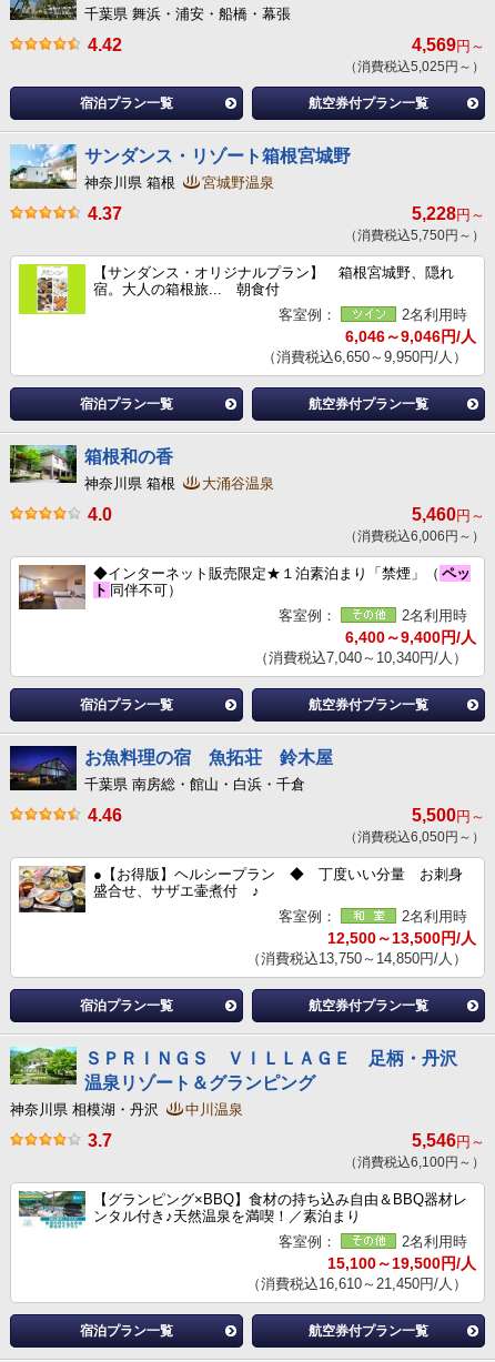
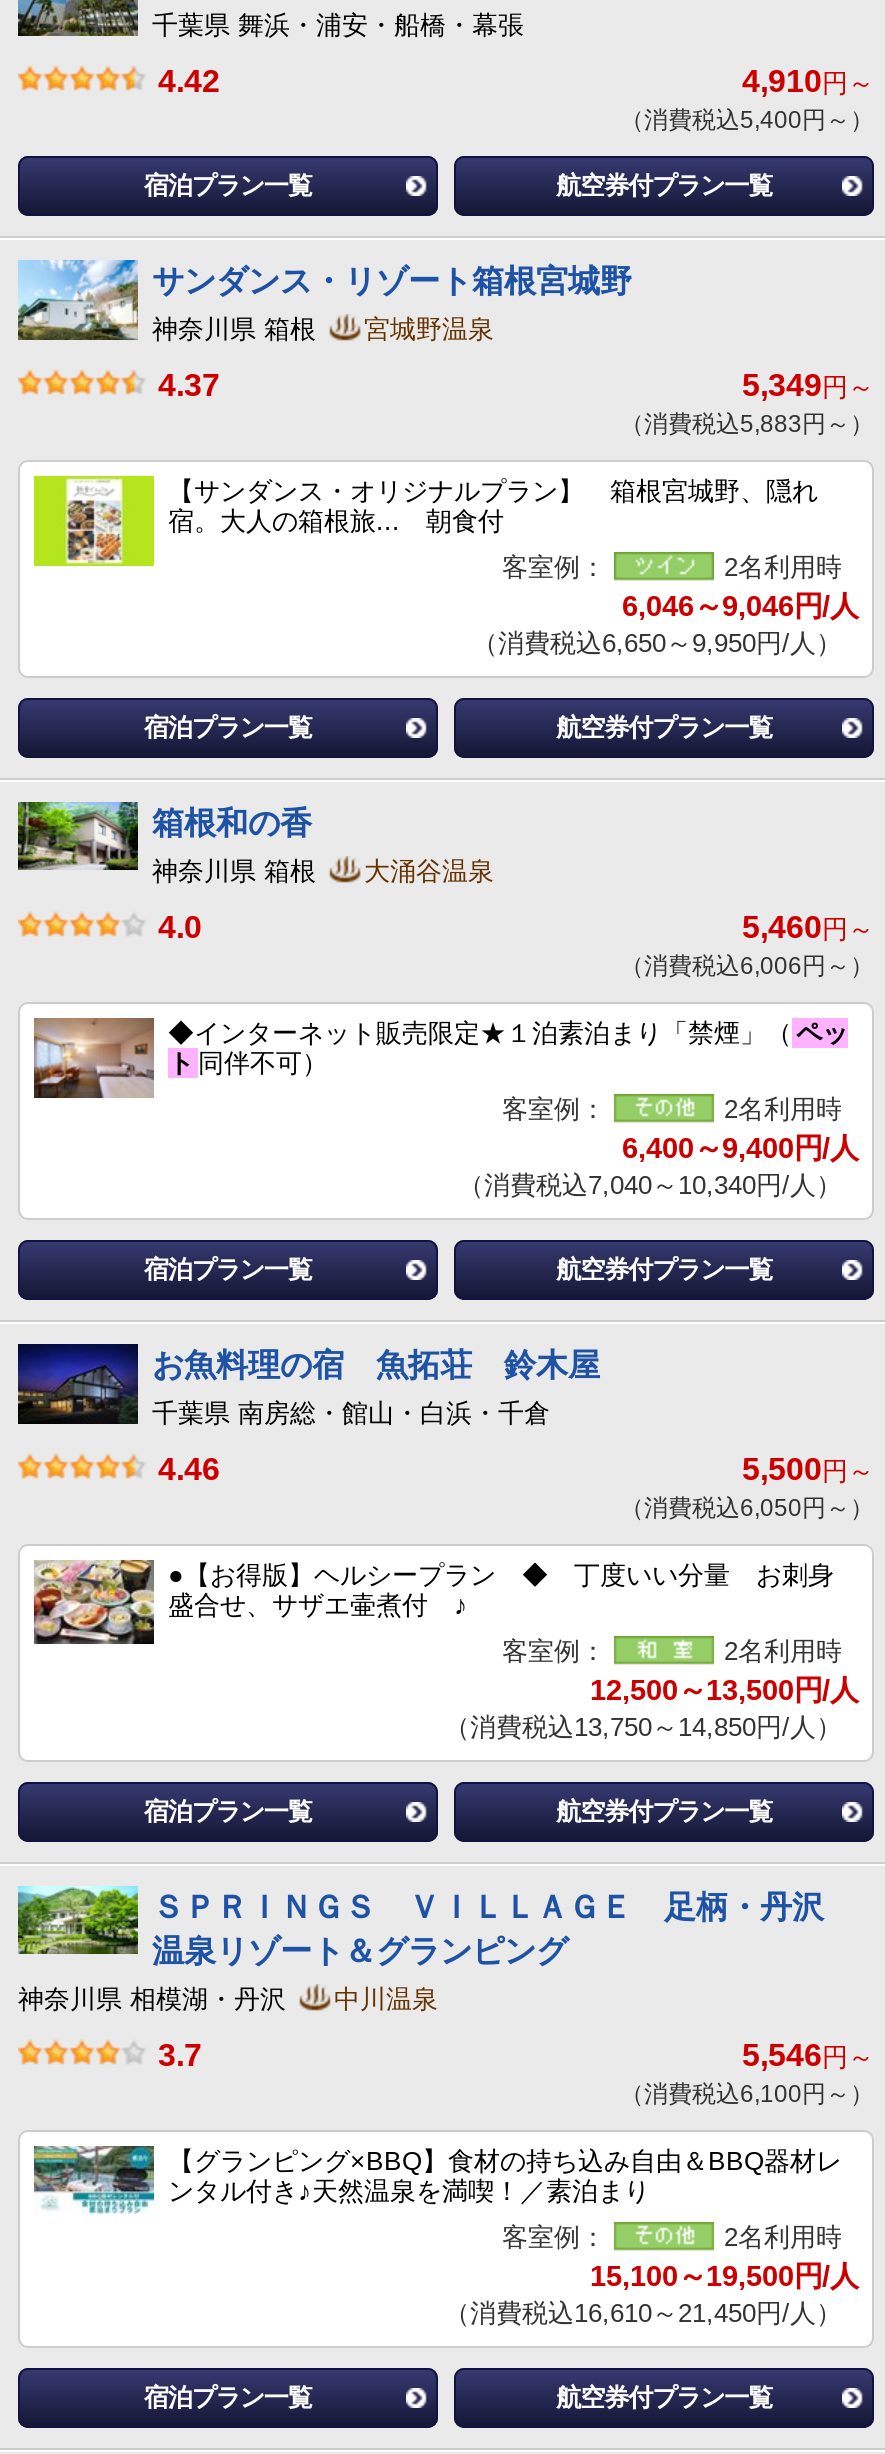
[412,36,485,55] 4,569円～ -> [742,65,874,99] 4,910円～
[344,59,485,75] （消費税込5,025円～） -> [620,107,874,135] （消費税込5,400円～）
[412,205,485,223] 5,228円～ -> [742,369,874,403] 5,349円～
[344,228,485,243] （消費税込5,750円～） -> [620,411,874,439] （消費税込5,883円～）

